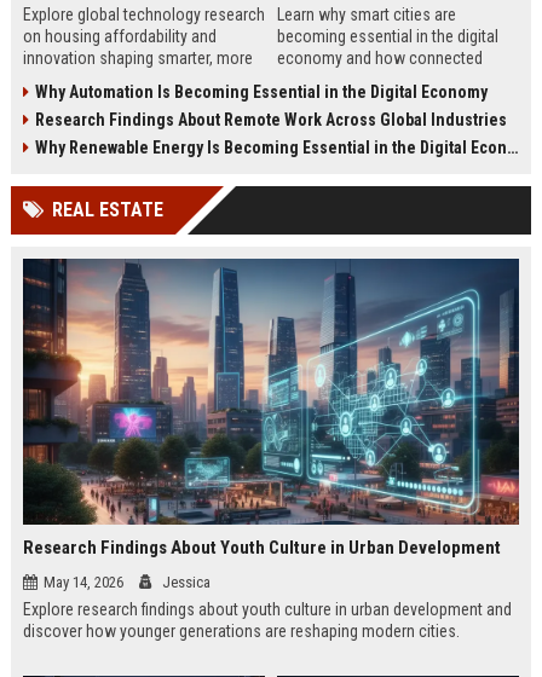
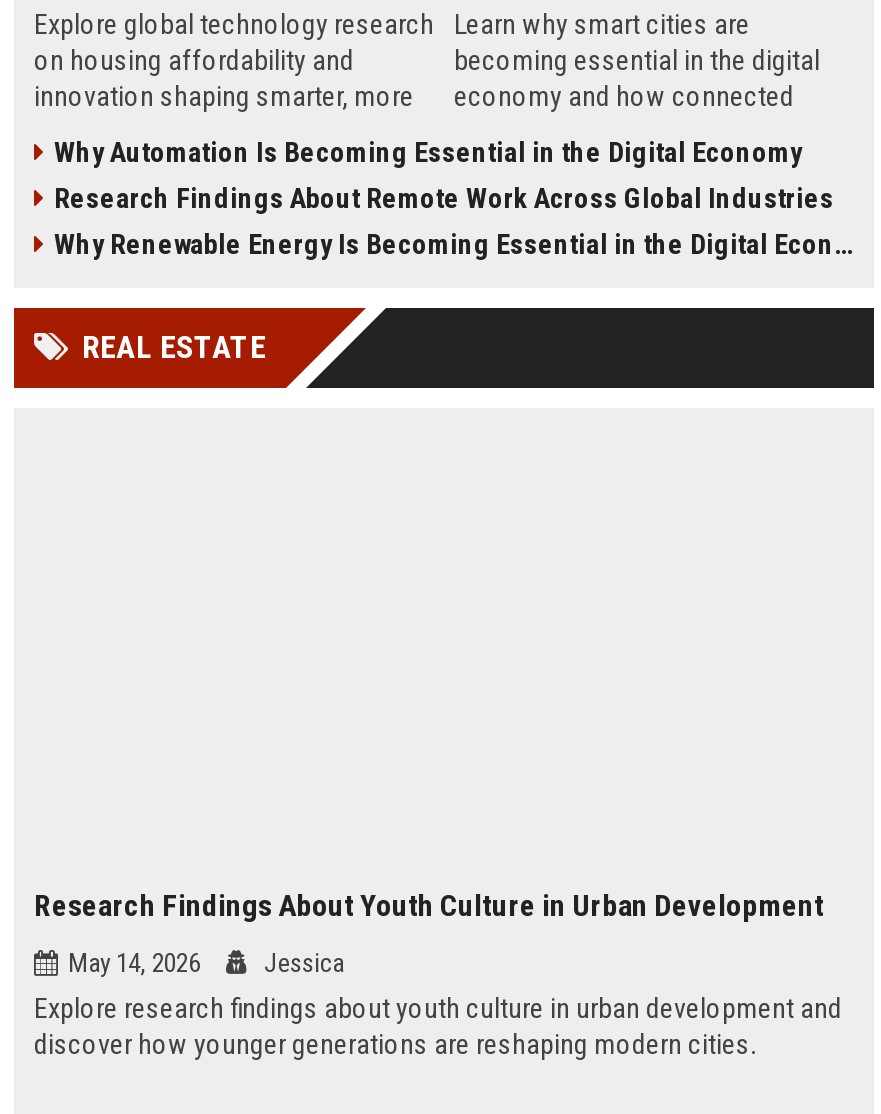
[22,258,520,526] [image] -> none

